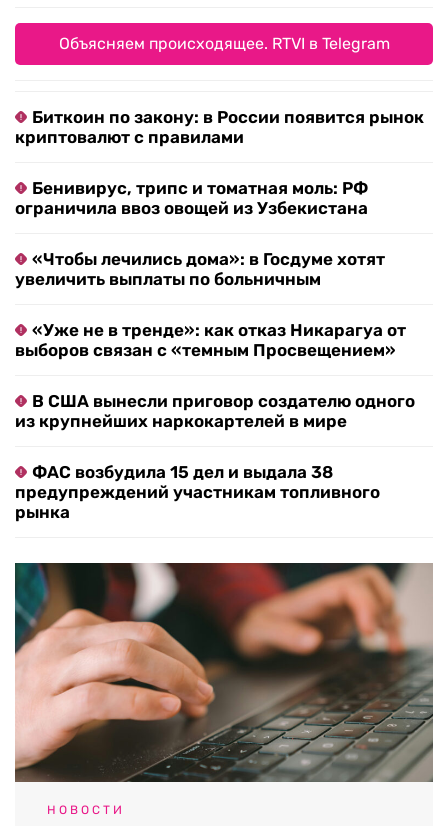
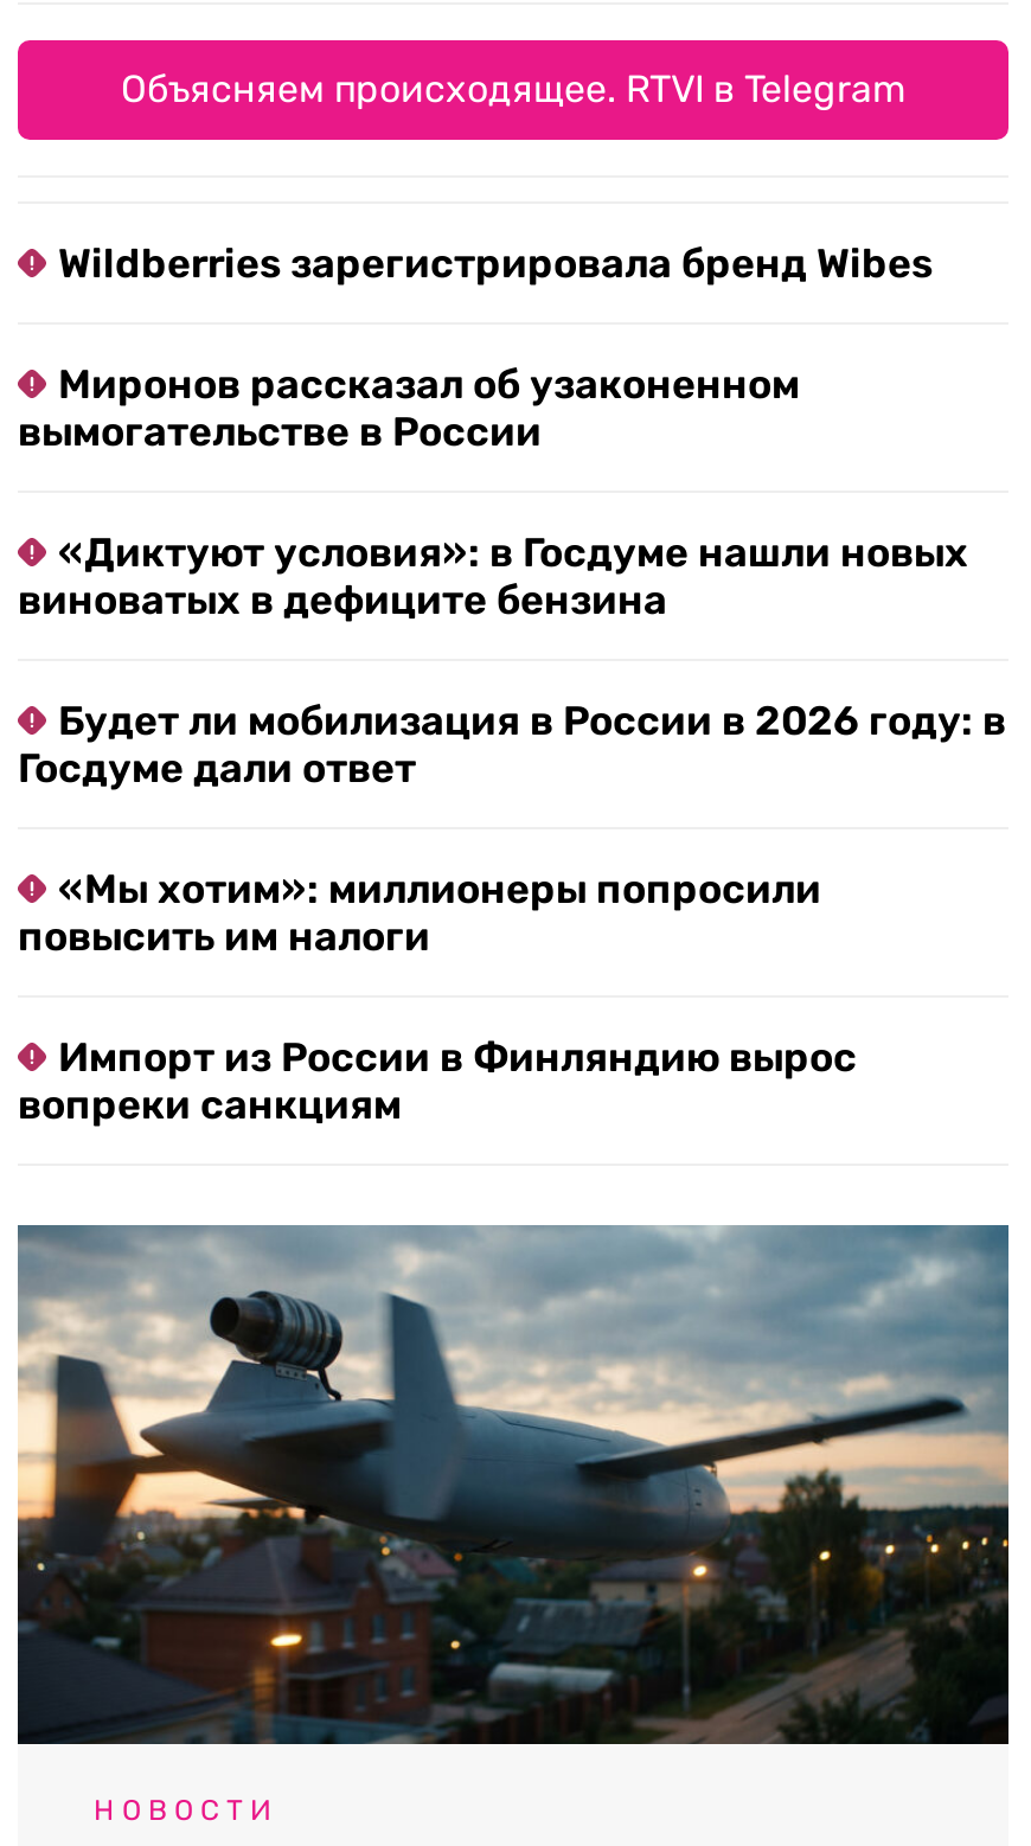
[15,107,424,147] Биткоин по закону: в России появится рынок | криптовалют с правилами -> [58,239,933,287] Wildberries зарегистрировала бренд Wibes
[15,178,368,218] Бенивирус, трипс и томатная моль: РФ | ограничила ввоз овощей из Узбекистана -> [18,360,800,455] Миронов рассказал об узаконенном | вымогательстве в России
[15,249,385,289] «Чтобы лечились дома»: в Госдуме хотят | увеличить выплаты по больничным -> [18,528,968,623] «Диктуют условия»: в Госдуме нашли новых | виноватых в дефиците бензина
[15,320,406,360] «Уже не в тренде»: как отказ Никарагуа от | выборов связан с «темным Просвещением» -> [18,697,1006,791] Будет ли мобилизация в России в 2026 году: в | Госдуме дали ответ
[15,391,415,431] В США вынесли приговор создателю одного | из крупнейших наркокартелей в мире -> [18,865,821,960] «Мы хотим»: миллионеры попросили | повысить им налоги
[15,462,380,522] ФАС возбудила 15 дел и выдала 38 | предупреждений участникам топливного | рынка -> [18,1033,857,1128] Импорт из России в Финляндию вырос | вопреки санкциям
[14,562,434,783] [image] -> [15,1223,1011,1746] [image]

